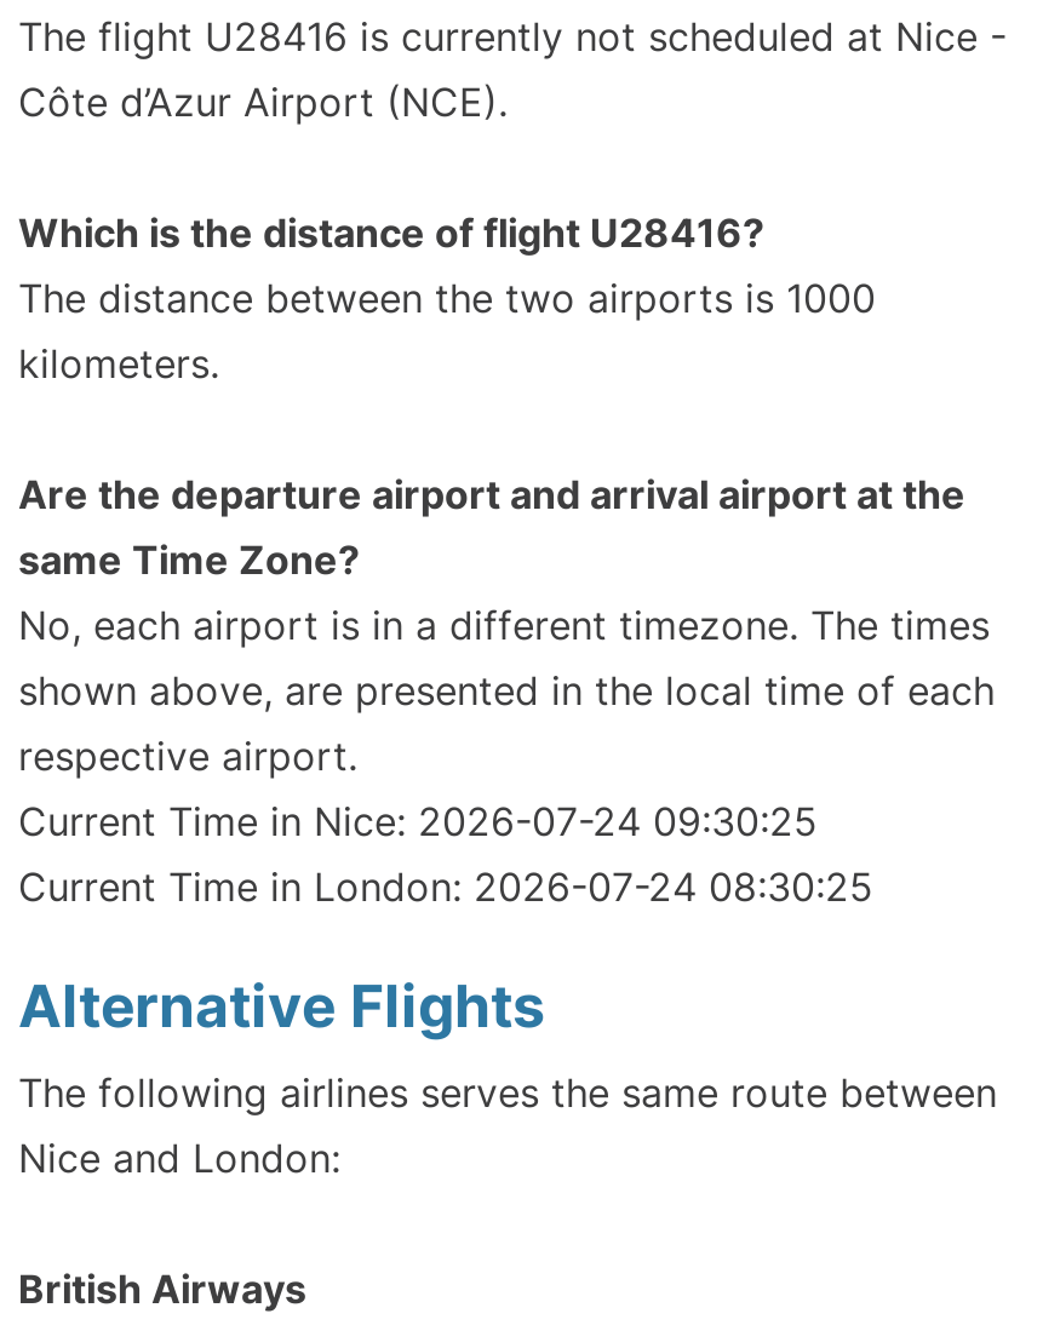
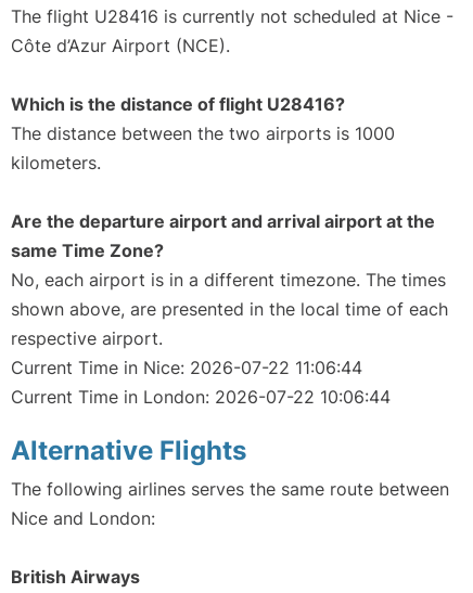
[18,797,818,845] Current Time in Nice: 2026-07-24 09:30:25 -> [11,357,362,378] Current Time in Nice: 2026-07-22 11:06:44
[18,862,873,911] Current Time in London: 2026-07-24 08:30:25 -> [11,386,391,408] Current Time in London: 2026-07-22 10:06:44

